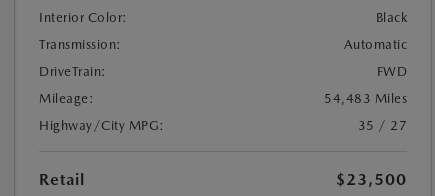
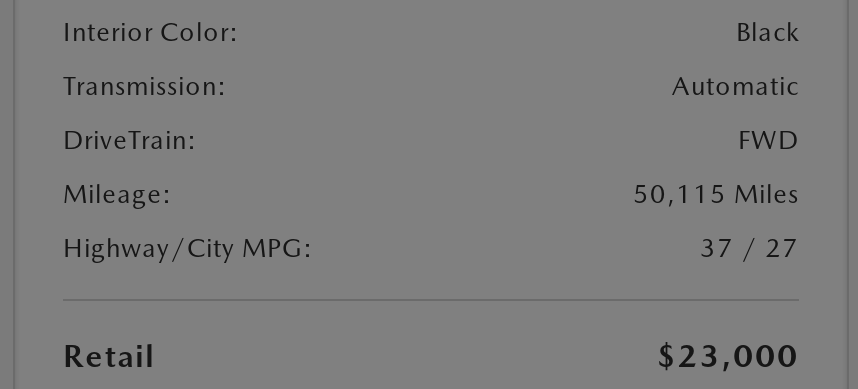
[324,91,407,106] 54,483 Miles -> [633,179,799,209] 50,115 Miles
[357,118,407,133] 35 / 27 -> [700,233,799,263] 37 / 27
[336,170,407,189] $23,500 -> [657,337,799,375] $23,000

